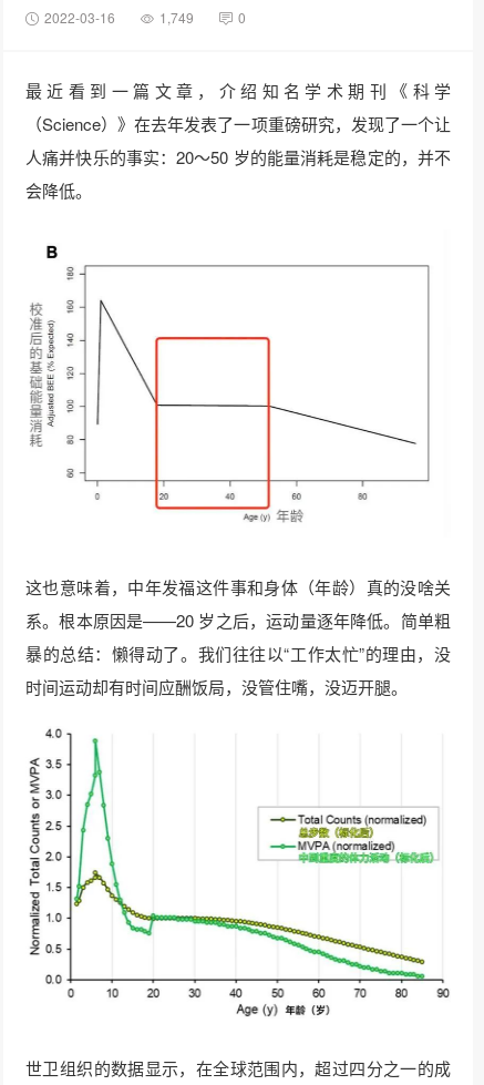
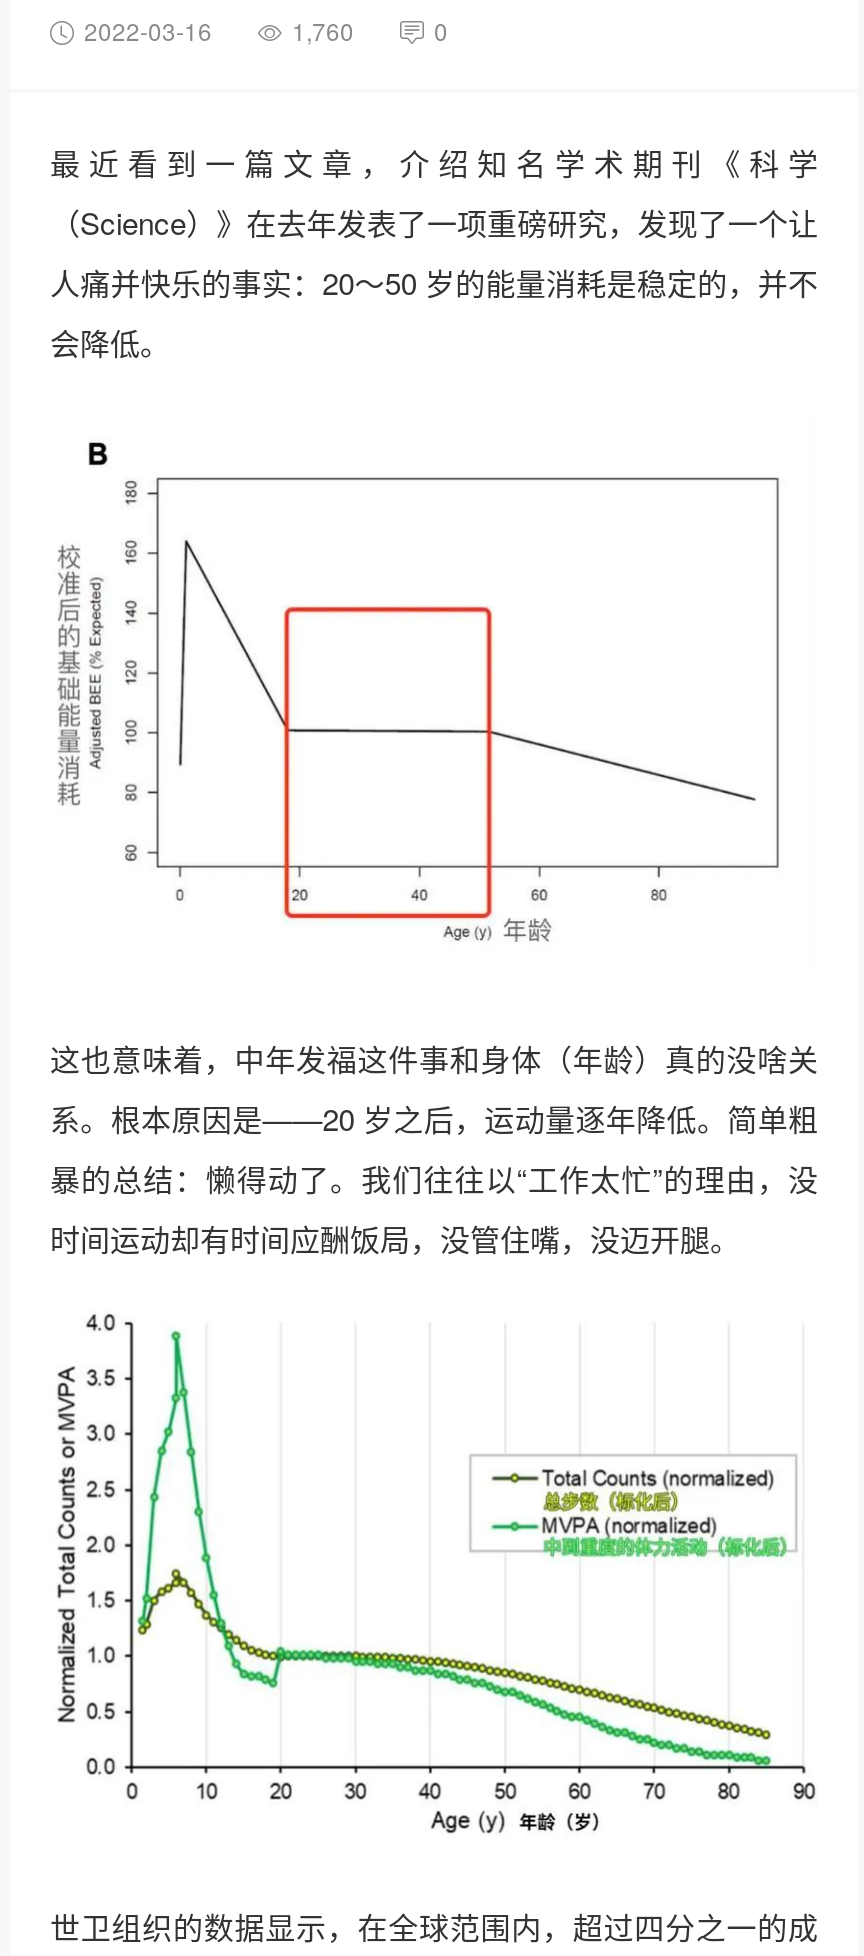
[159,8,194,27] 1,749 -> [292,13,354,47] 1,760

